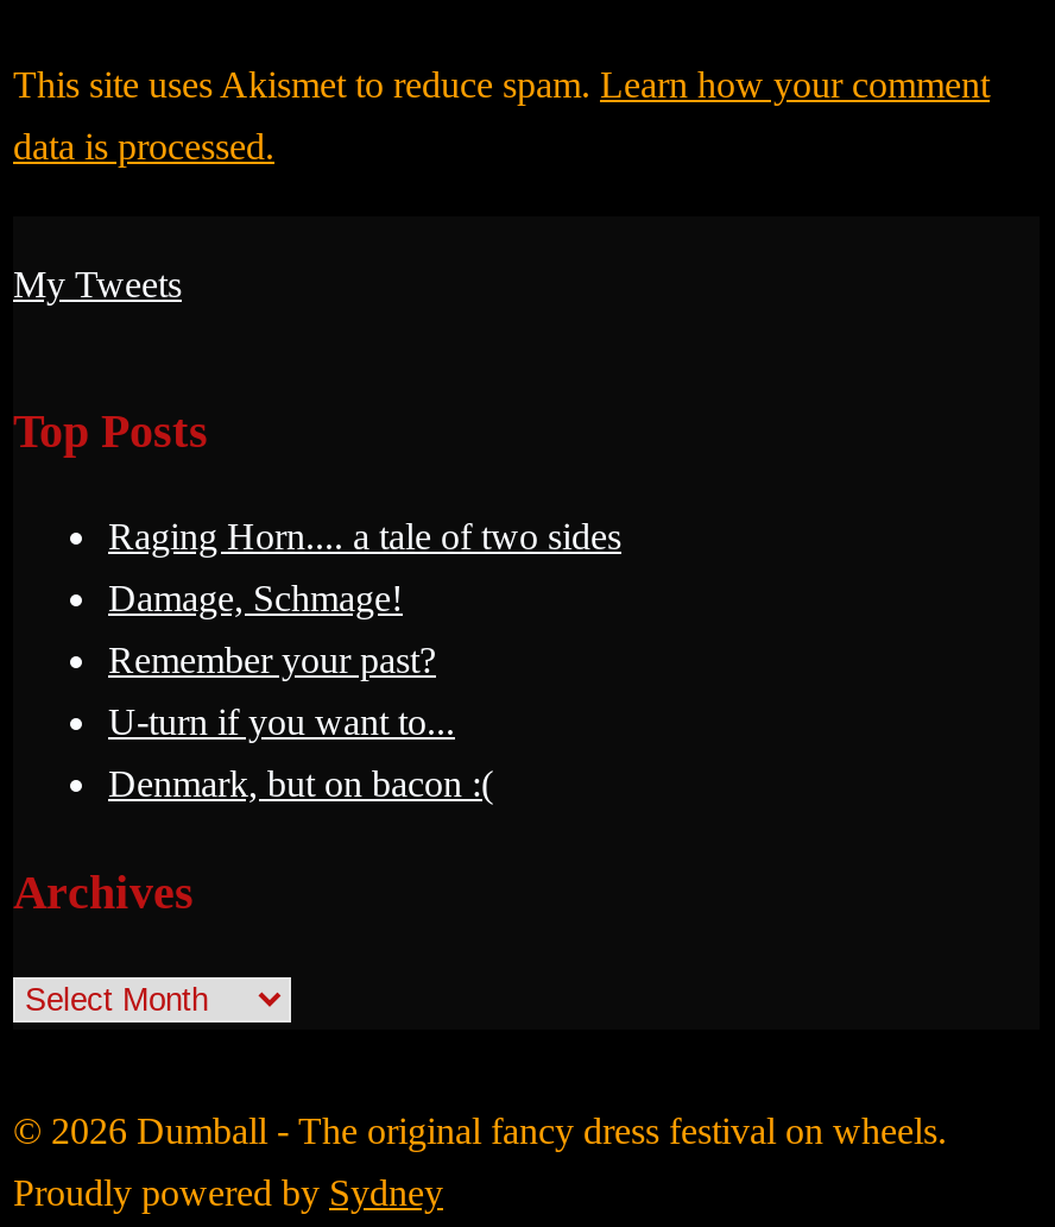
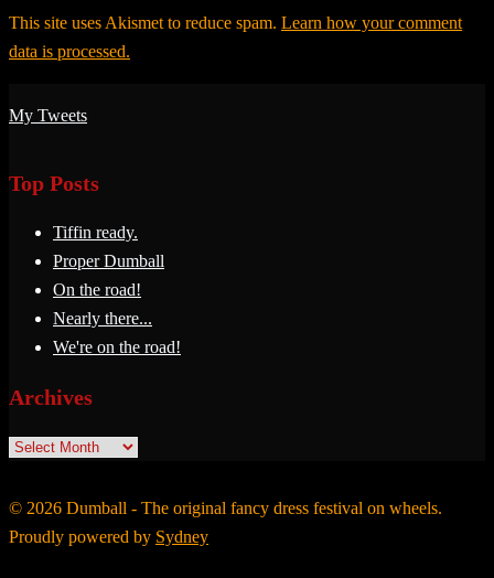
[108,516,621,556] Raging Horn.... a tale of two sides -> [53,223,138,241] Tiffin ready.
[108,577,403,618] Damage, Schmage! -> [53,251,164,270] Proper Dumball
[108,639,436,680] Remember your past? -> [53,280,141,299] On the road!
[108,701,455,741] U-turn if you want to... -> [53,309,152,327] Nearly there...
[108,763,493,803] Denmark, but on bacon :( -> [53,337,181,356] We're on the road!

